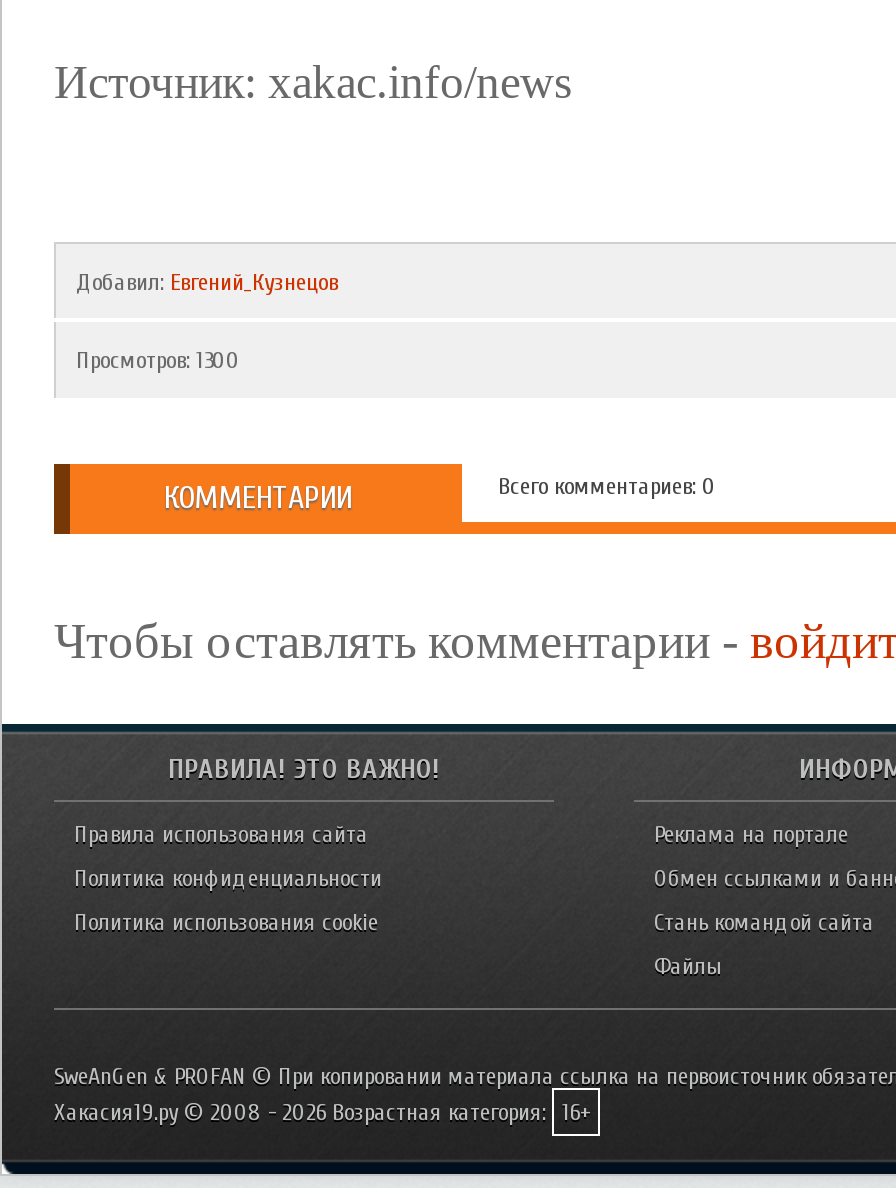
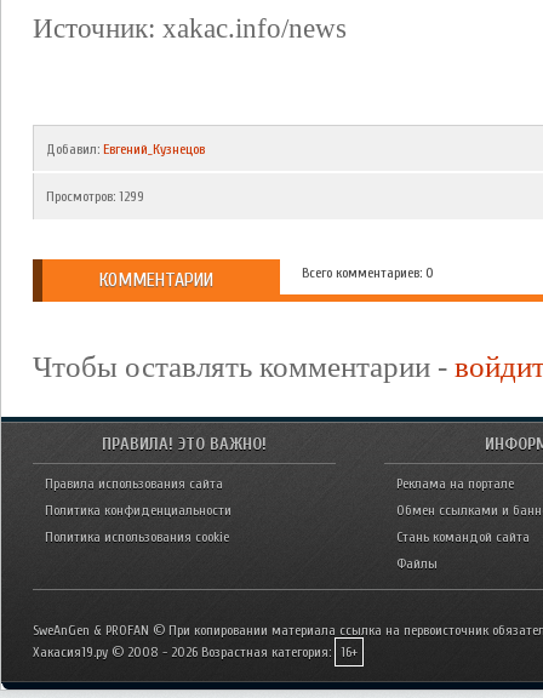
[76,346,240,374] Просмотров 1300 -> [46,188,144,205] Просмотров 1299

